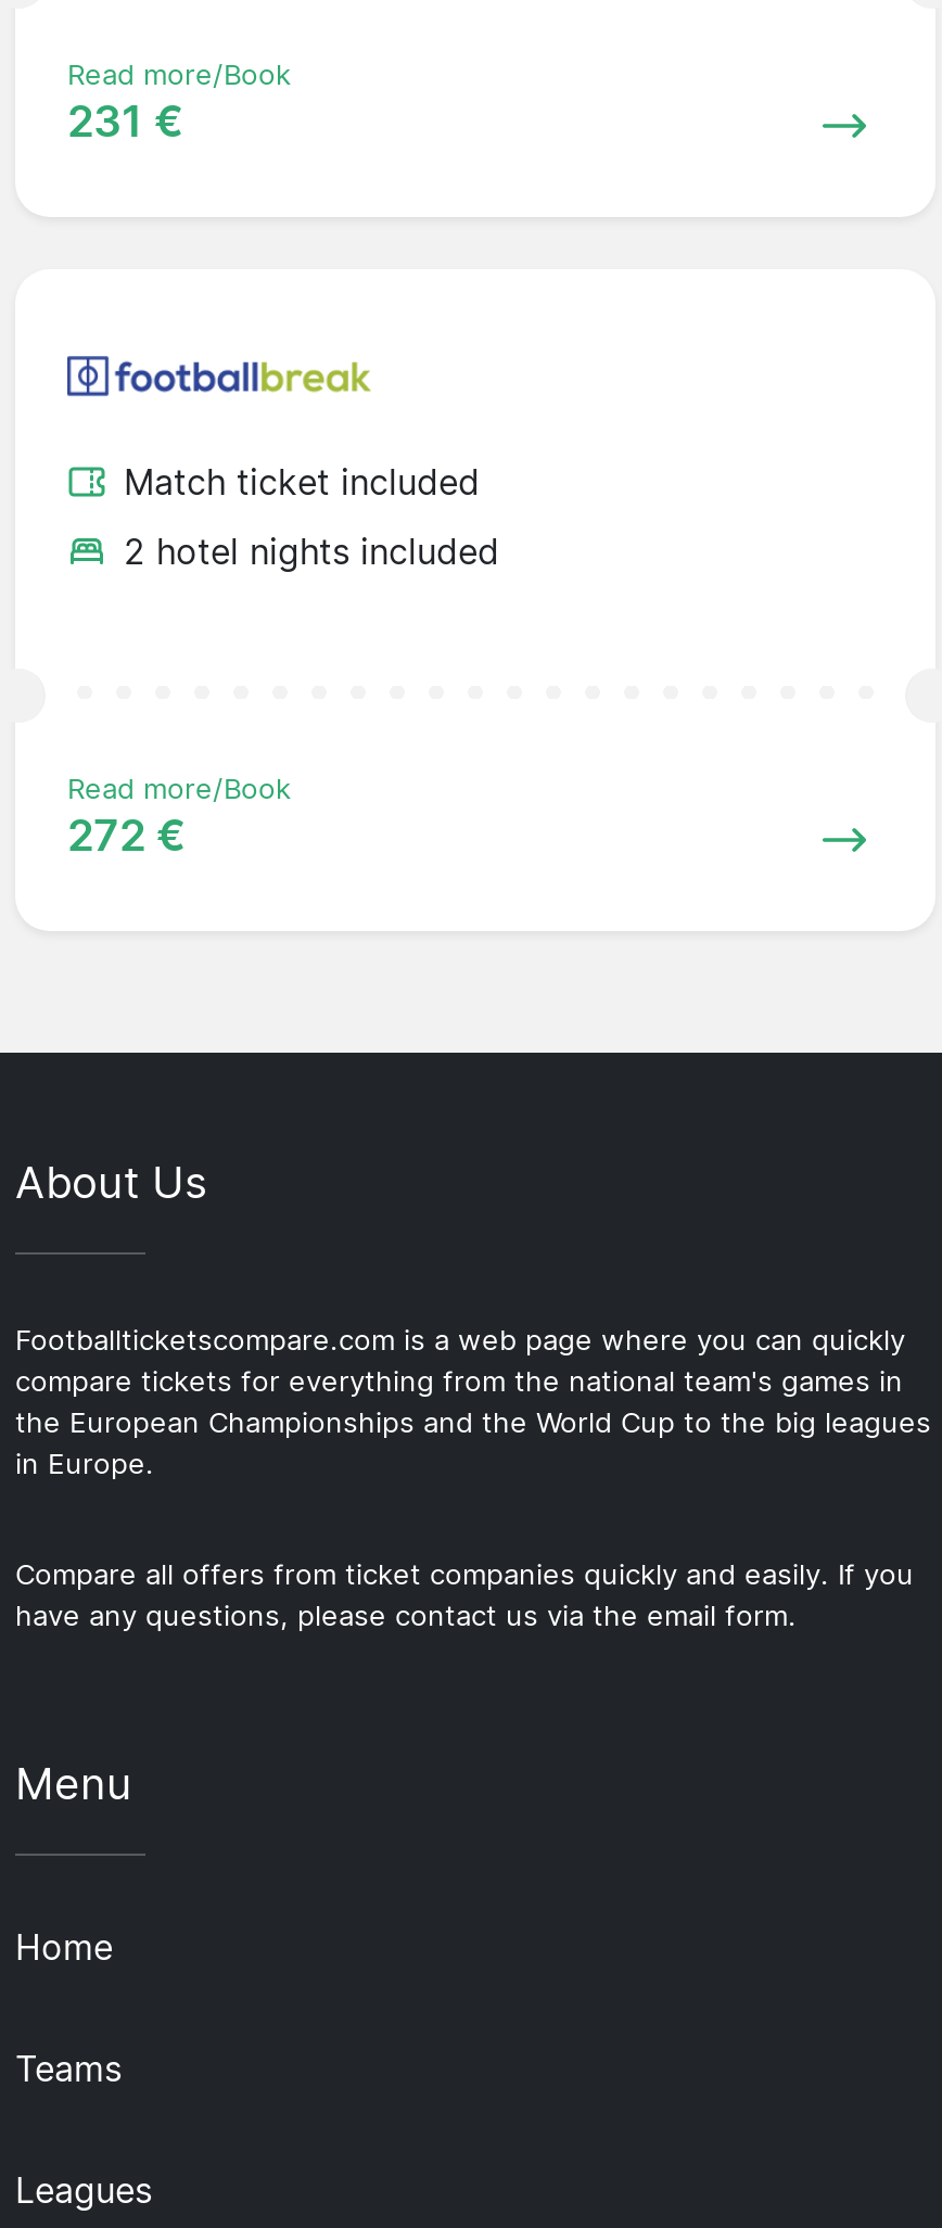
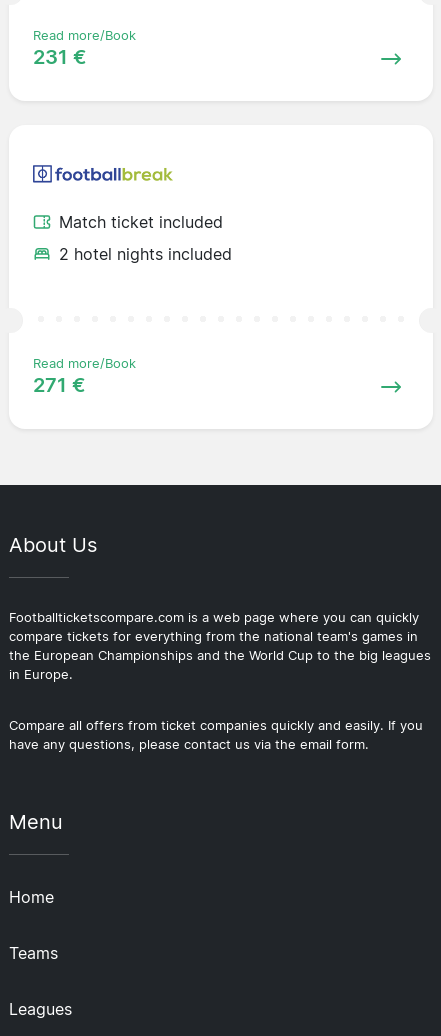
[67,809,187,861] 272 € -> [33,373,86,397] 271 €

